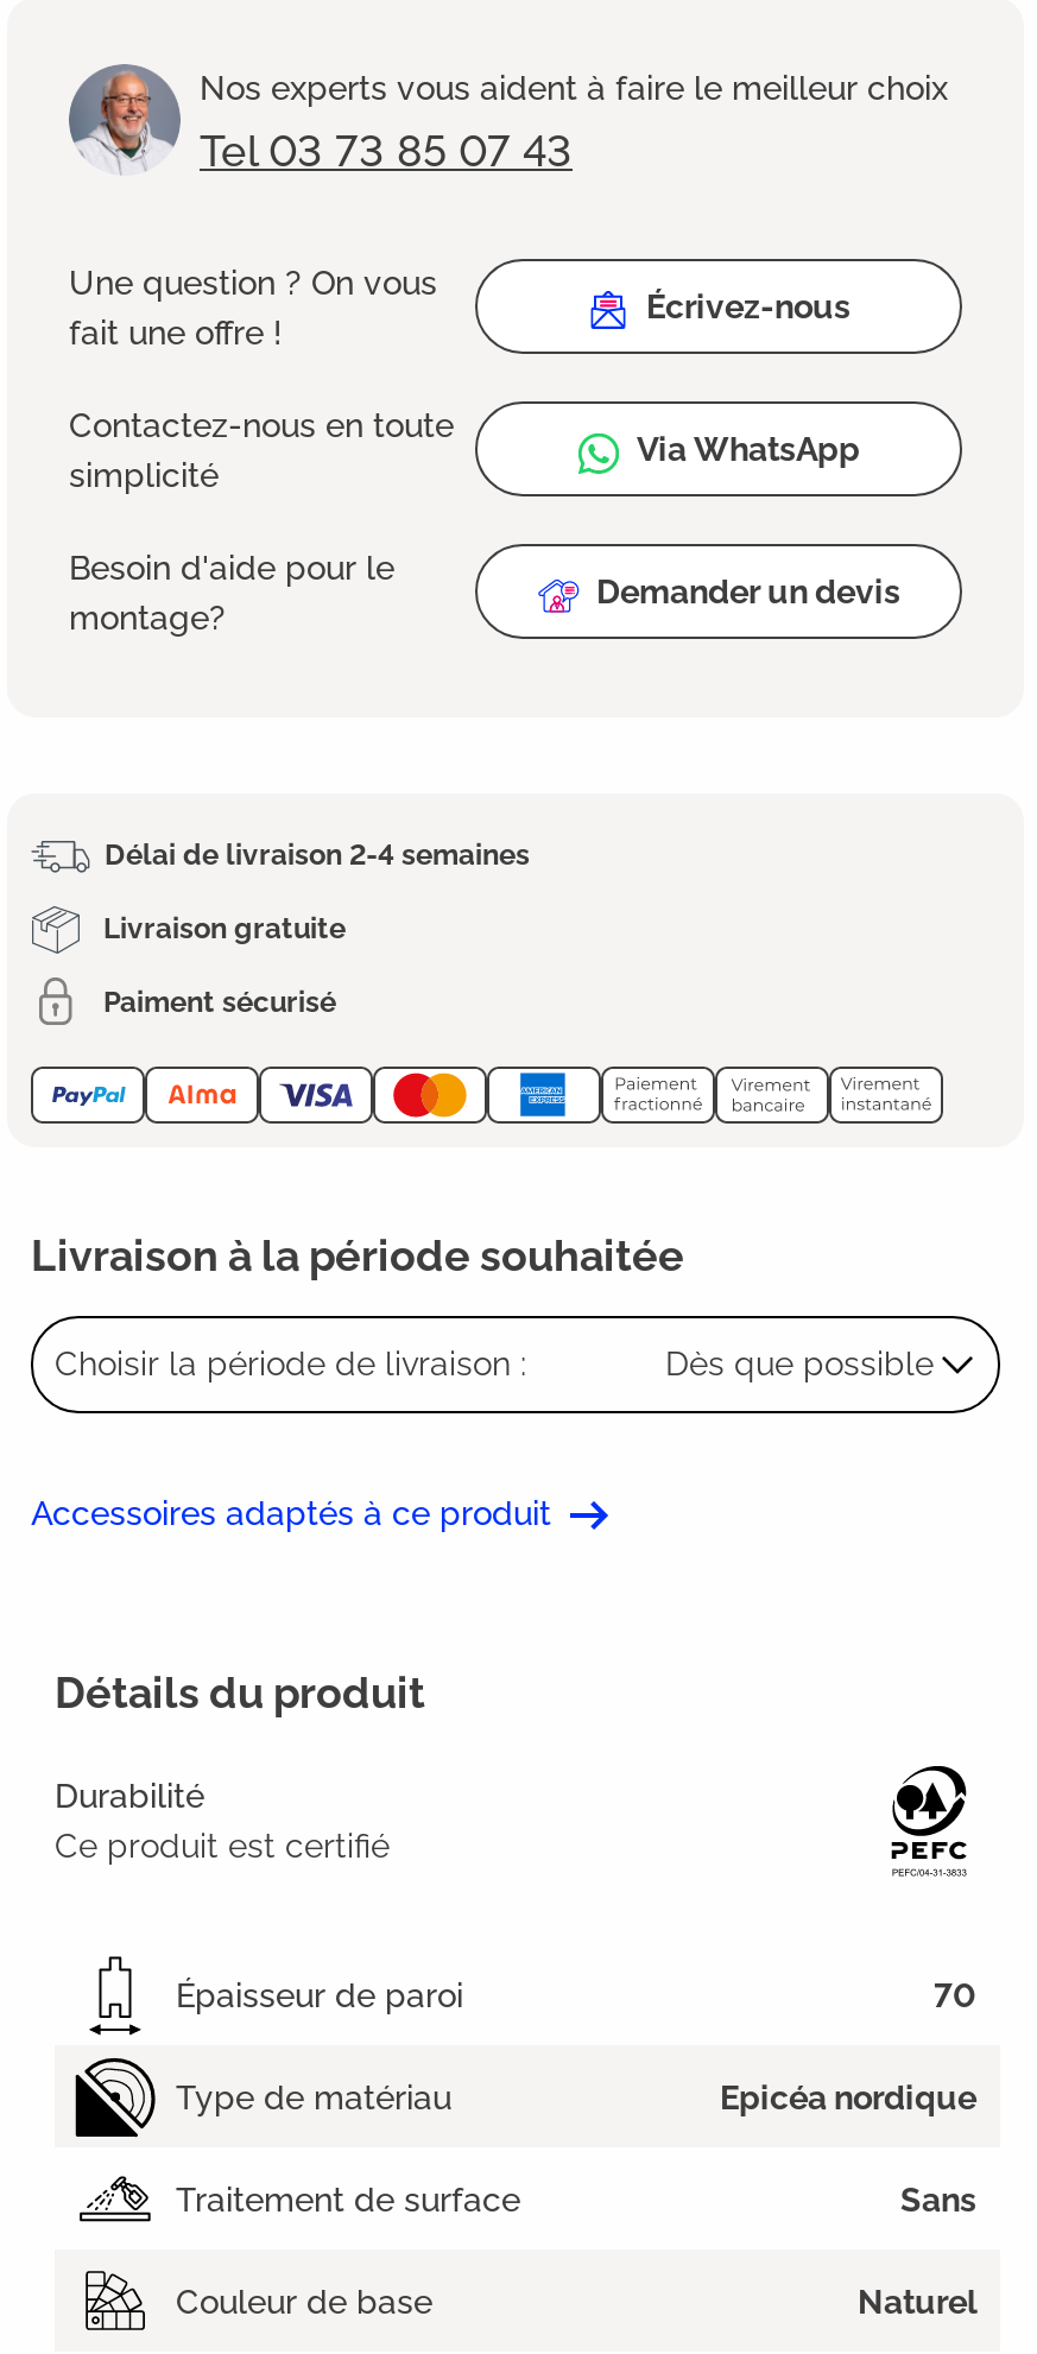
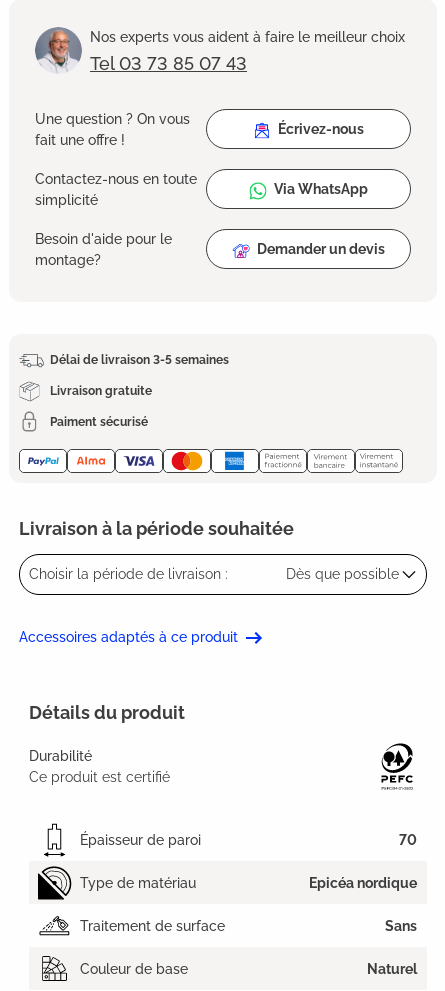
[105,838,530,872] Délai de livraison 2-4 semaines -> [50,353,229,367] Délai de livraison 3-5 semaines

